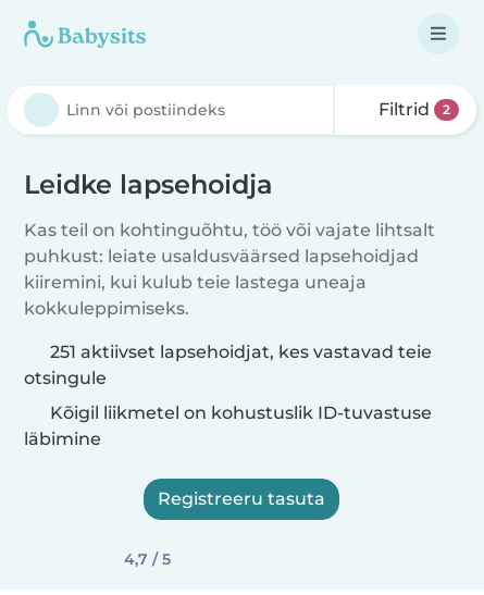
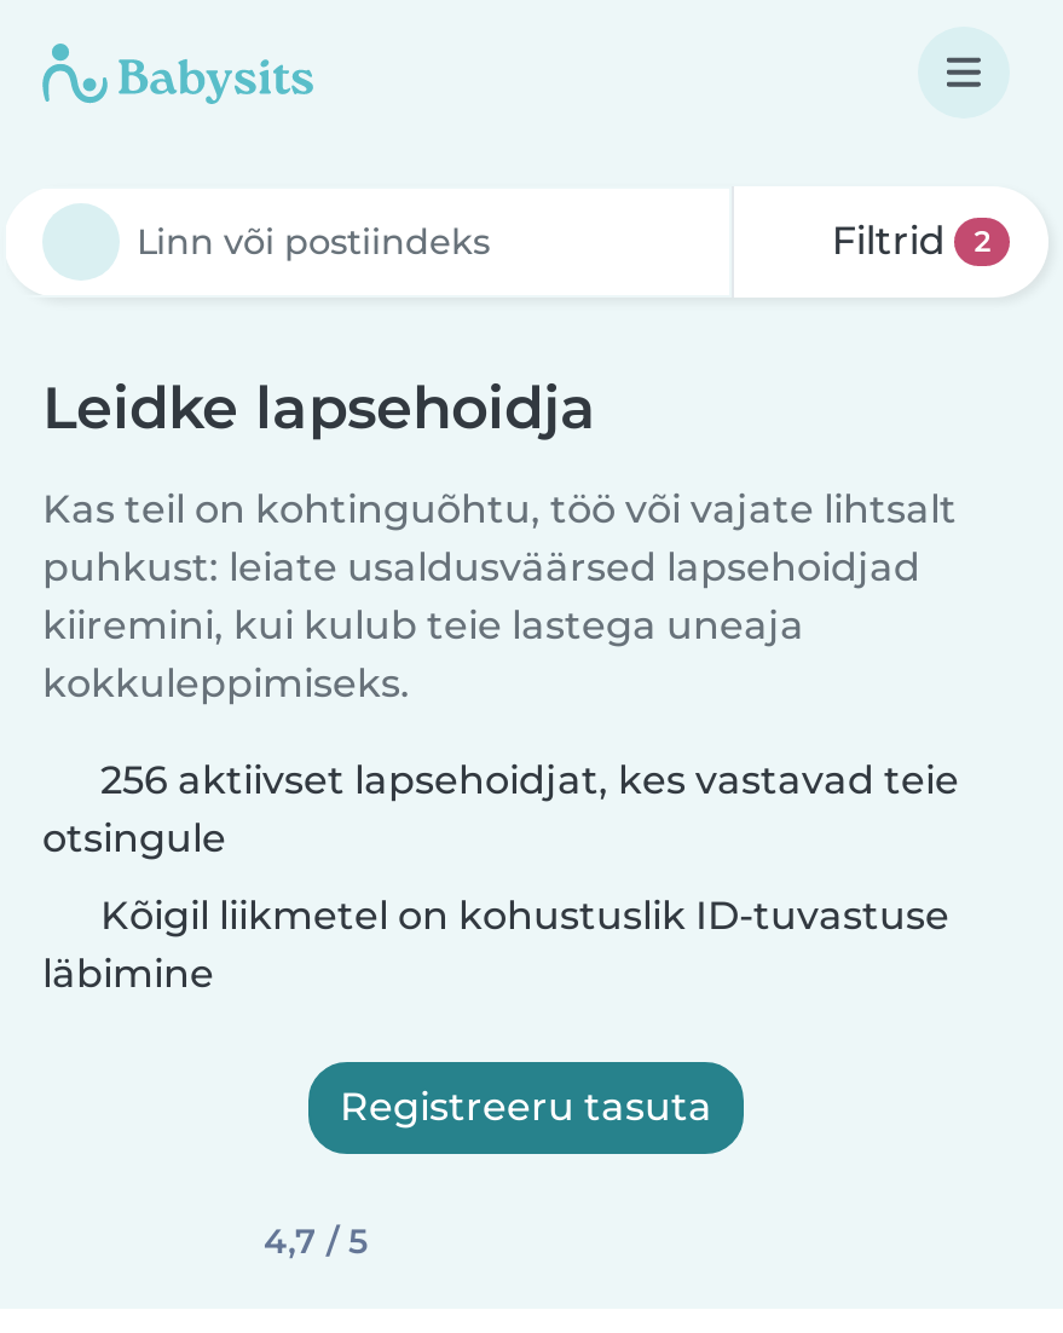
[50,342,432,362] 251 aktiivset lapsehoidjat, kes vastavad teie -> [100,757,959,803] 256 aktiivset lapsehoidjat, kes vastavad teie

